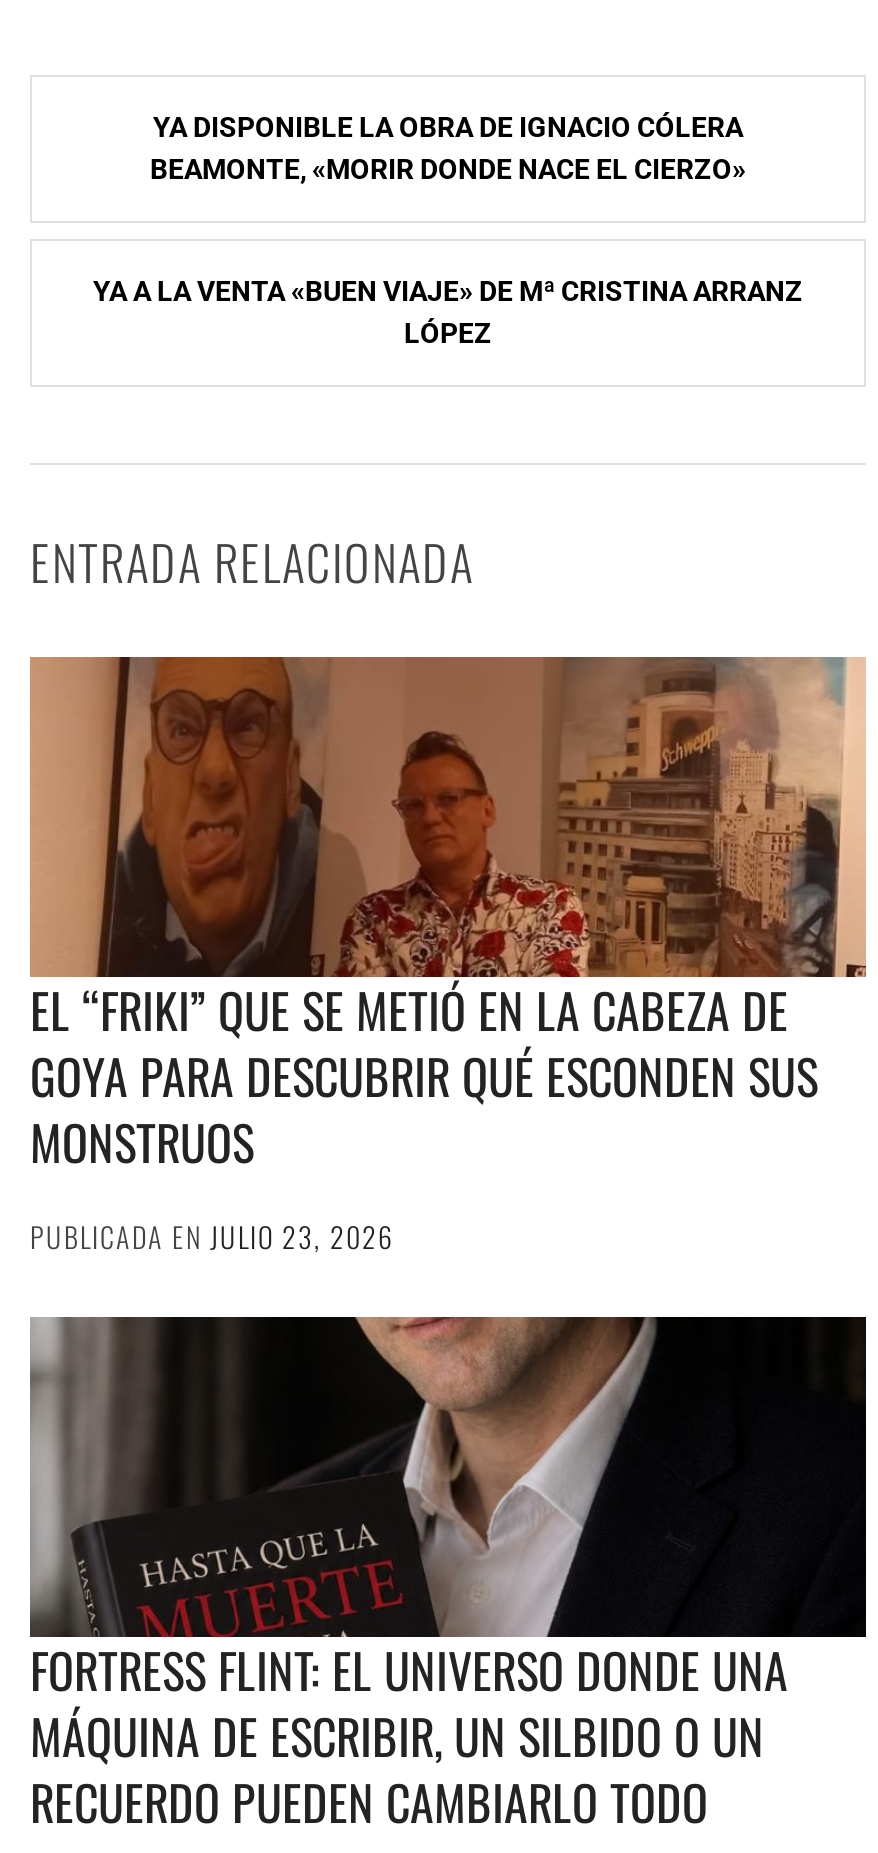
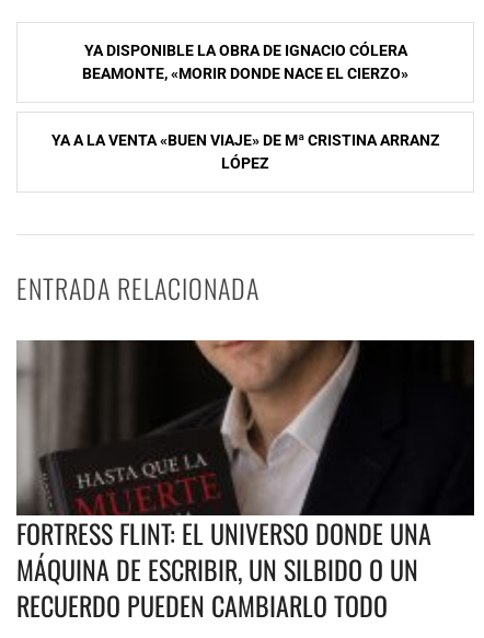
[28,655,868,1258] [image] | EL “FRIKI” QUE SE METIÓ EN LA CABEZA DE | GOYA PARA DESCUBRIR QUÉ ESCONDEN SUS | MONSTRUOS | PUBLICADA EN JULIO 23, 2026 -> none

